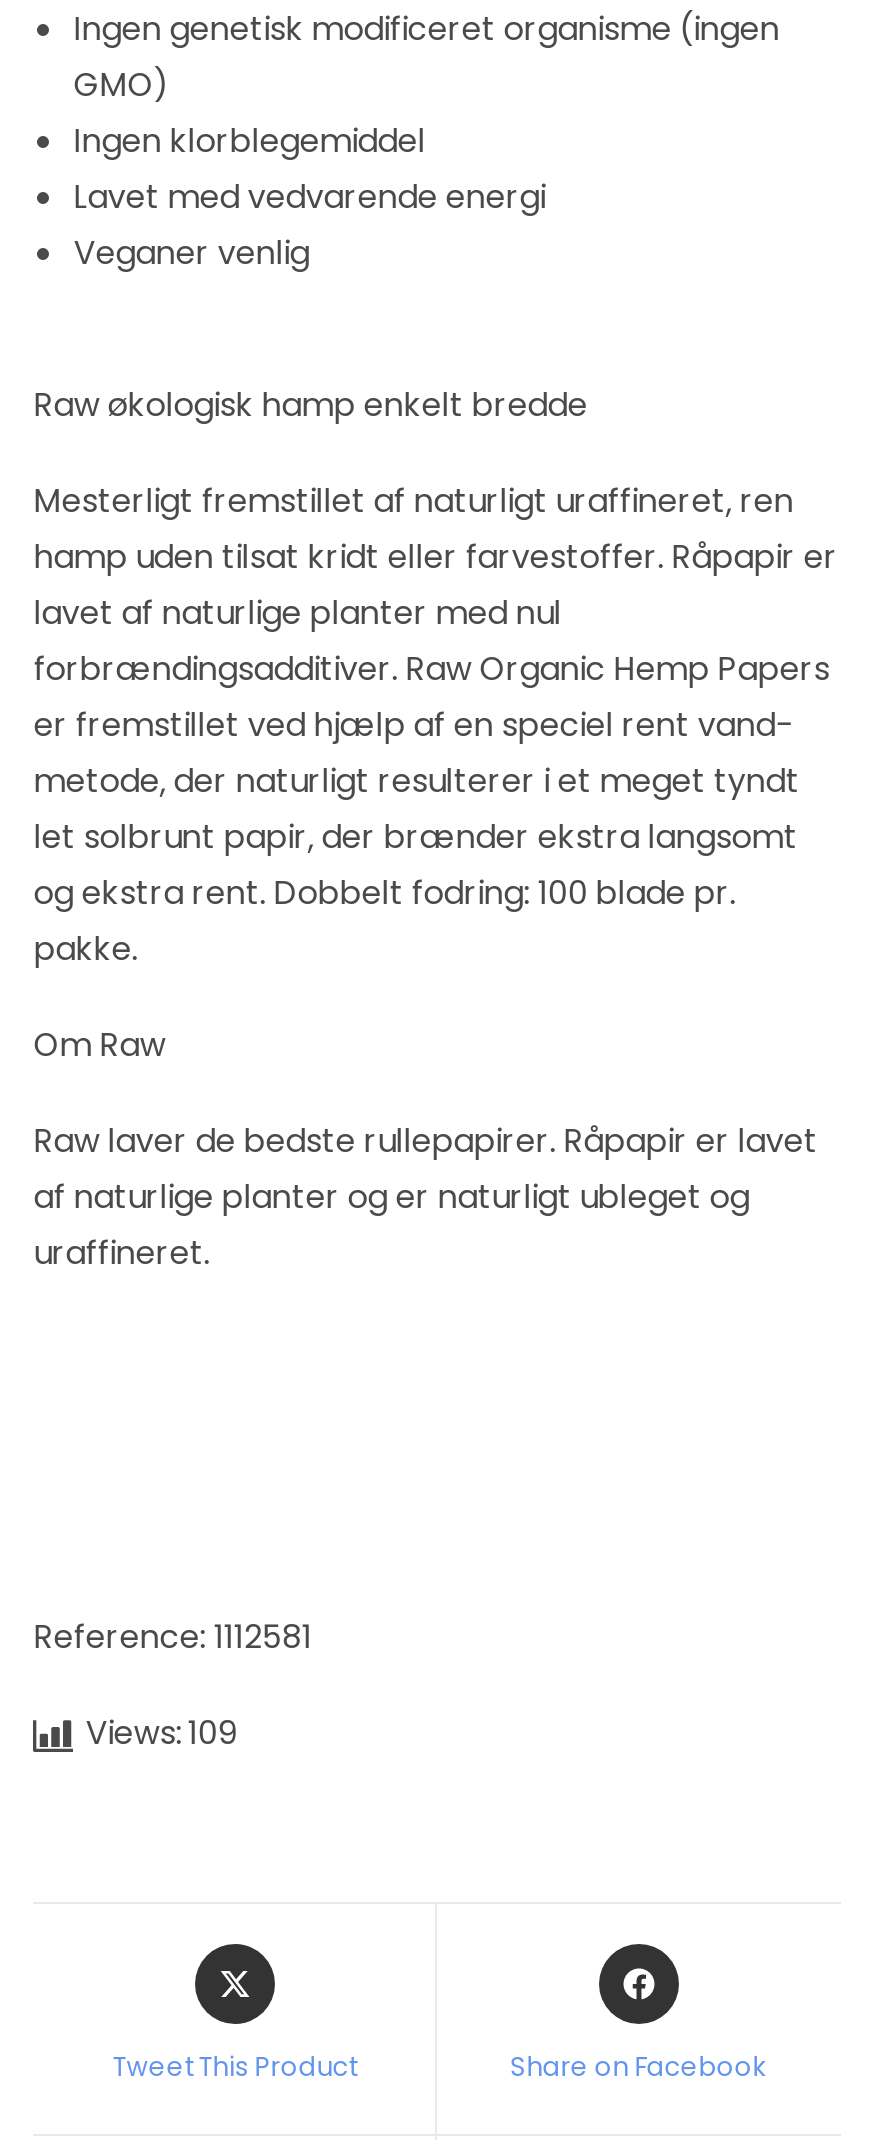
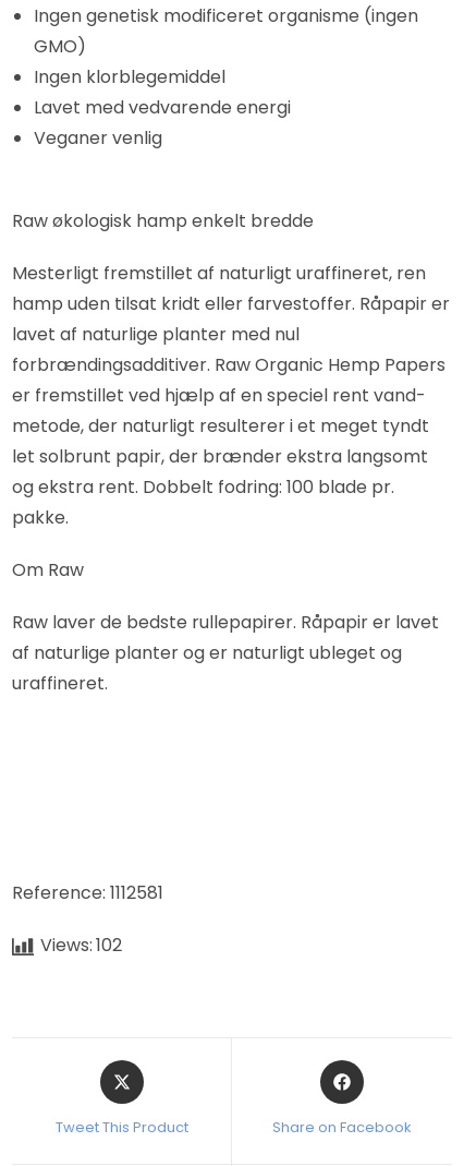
[86,1710,236,1756] Views: 109 -> [41,933,122,958] Views: 102

